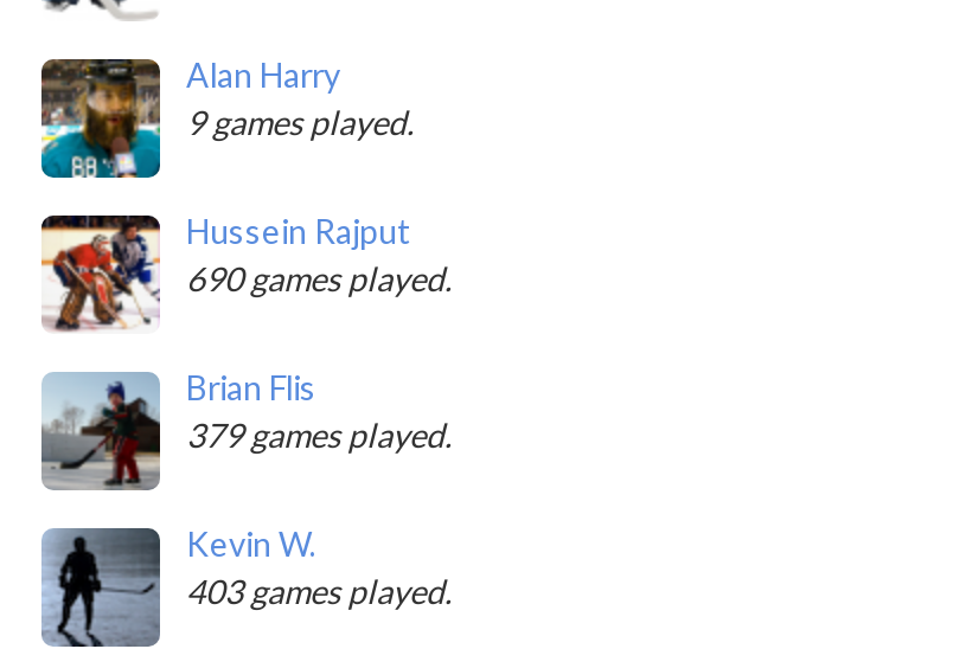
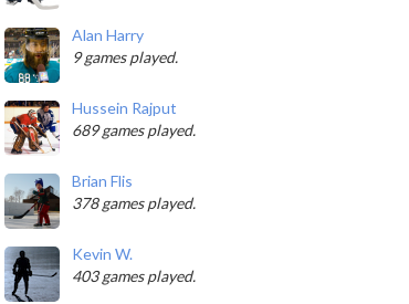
[186,258,452,298] 690 games played. -> [72,120,196,139] 689 games played.
[186,415,452,455] 379 games played. -> [72,193,196,212] 378 games played.

